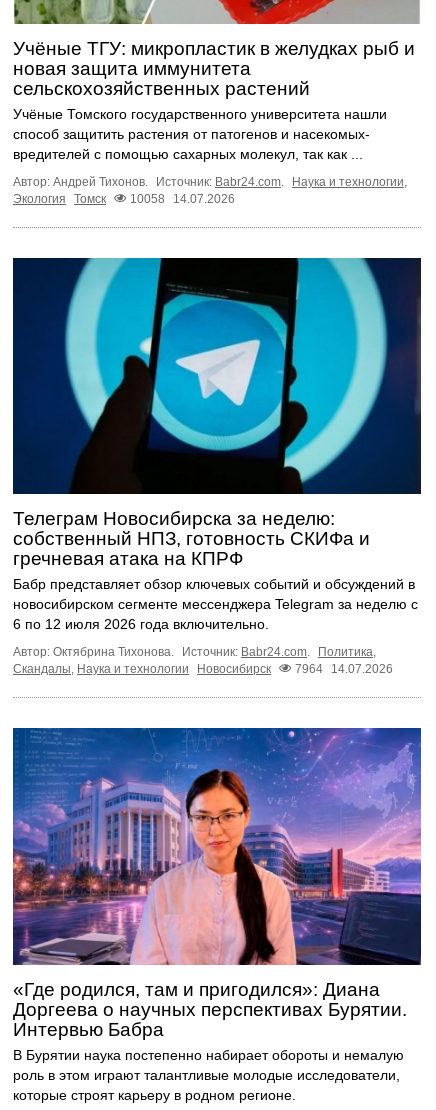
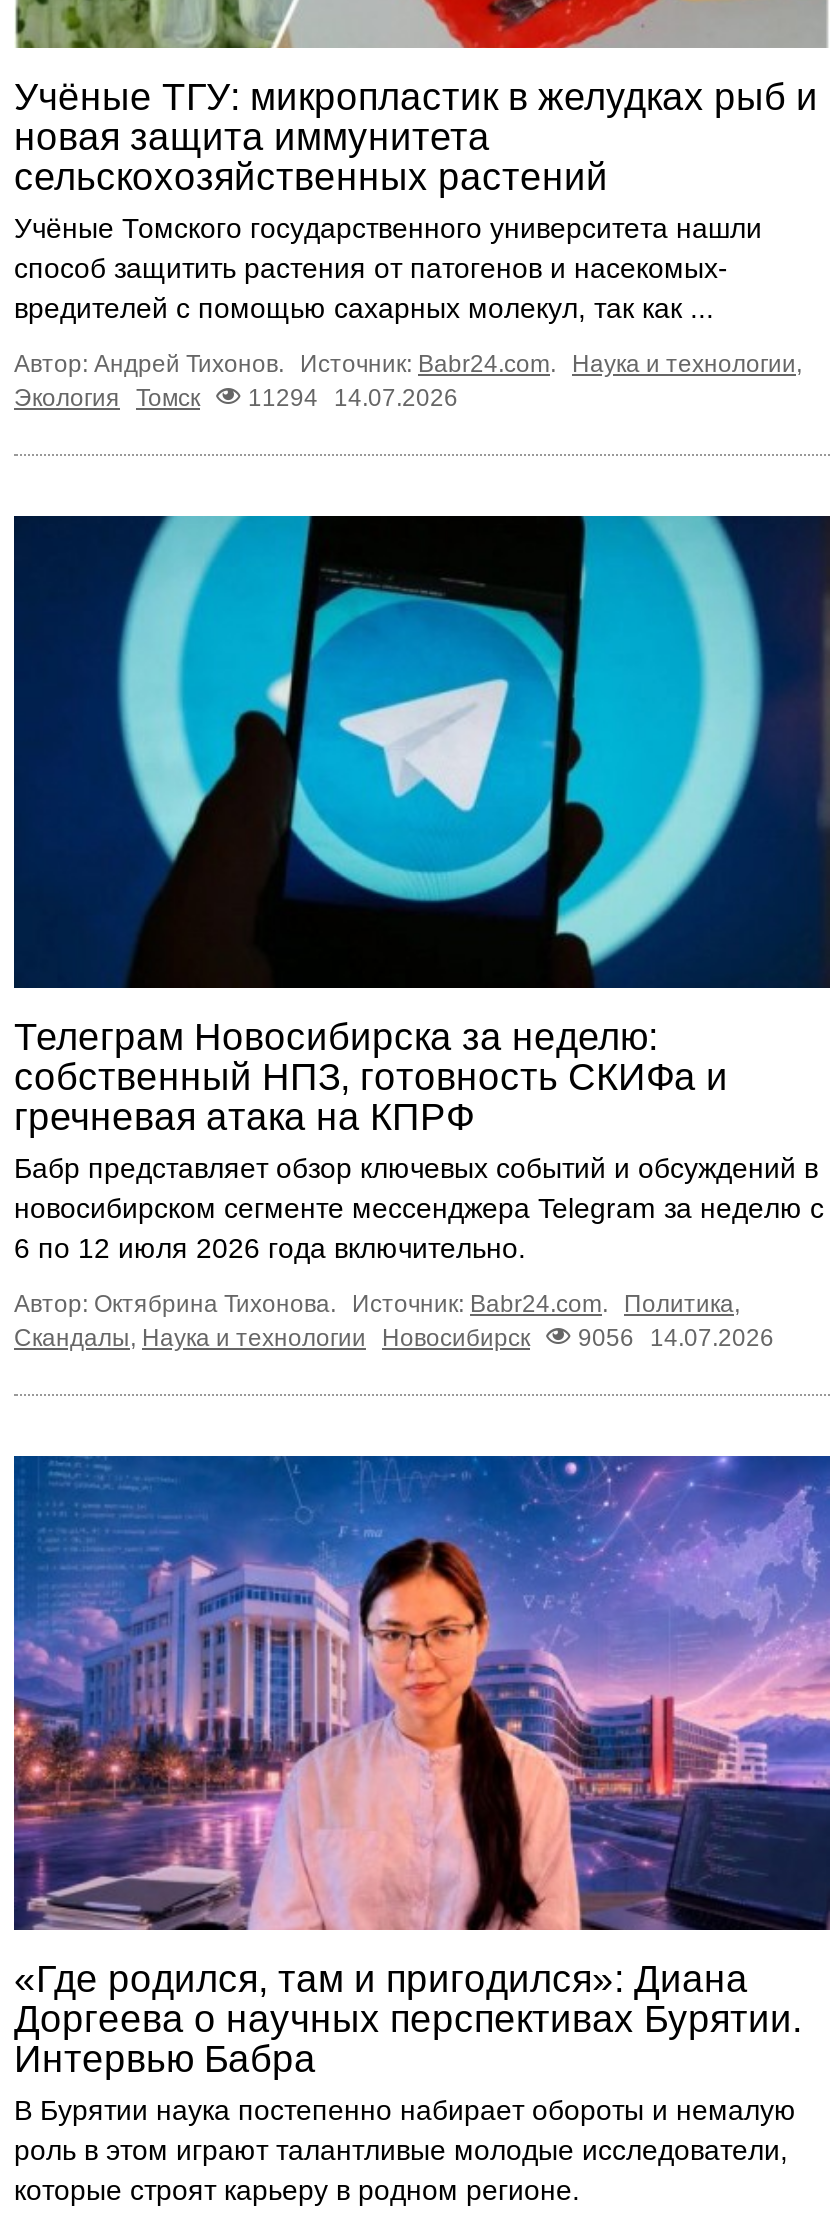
[13,192,235,206] Экология Томск 10058 14.07.2026 -> [14,383,458,411] Экология Томск 11294 14.07.2026
[13,662,393,676] Скандалы, Наука и технологии Новосибирск 7964 14.07.2026 -> [14,1325,774,1353] Скандалы, Наука и технологии Новосибирск 9056 14.07.2026

